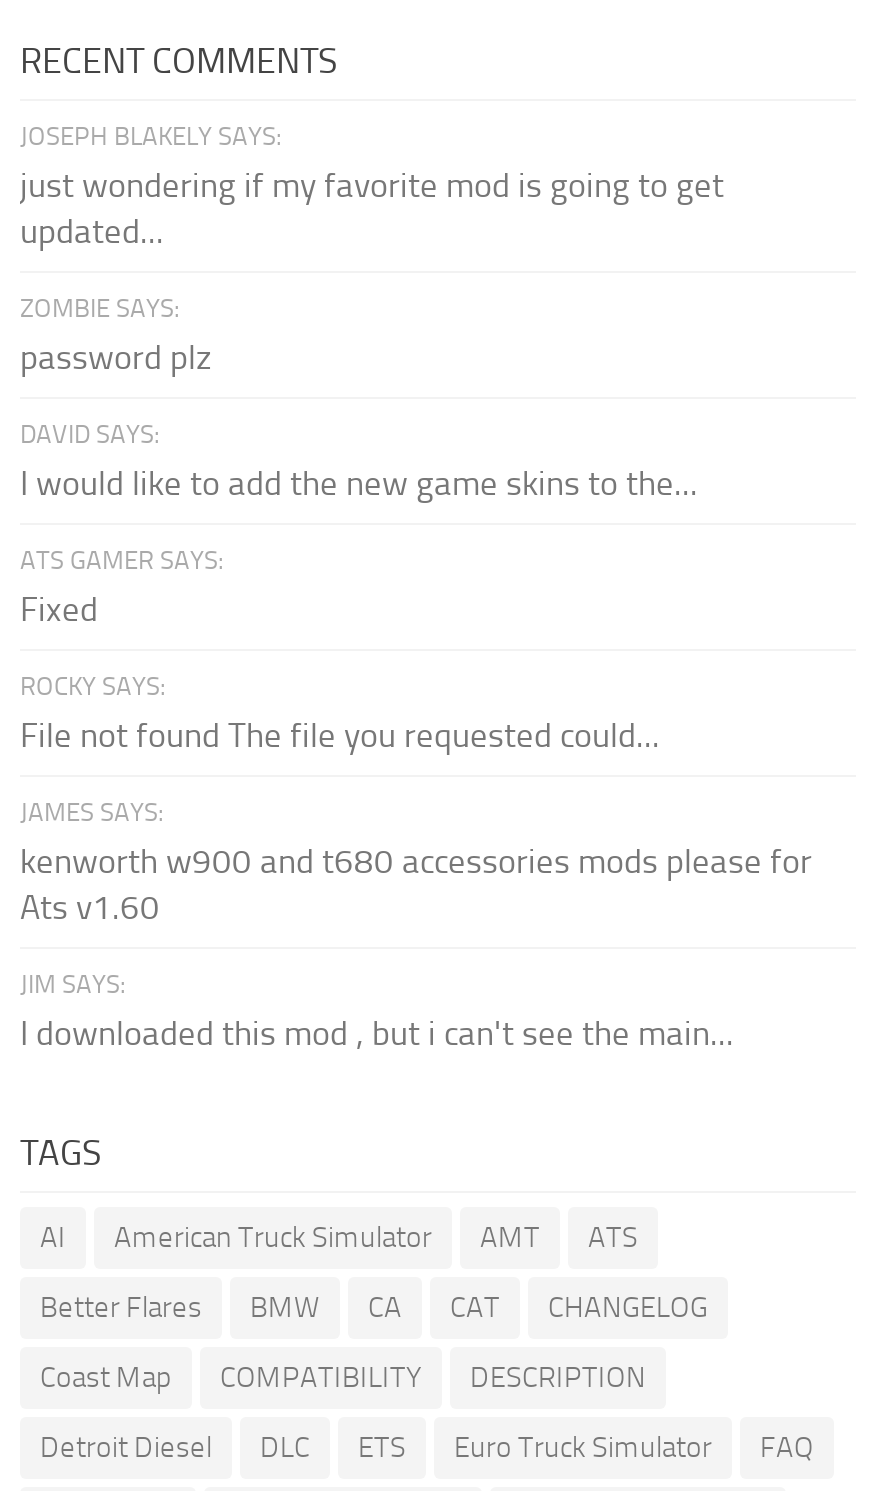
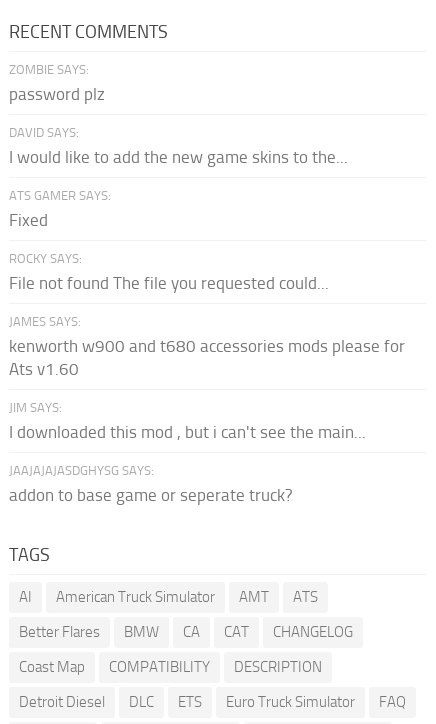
[20,121,724,251] JOSEPH BLAKELY SAYS: | just wondering if my favorite mod is going to get | updated... -> none
moved [20,293,812,1053] -> [9,62,405,442]: ZOMBIE SAYS: | password plz | DAVID SAYS: | ... | JIM SAYS: | I downloaded this mod , but i can't see the main...
none -> [9,463,293,505] JAAJAJAJASDGHYSG SAYS: | addon to base game or seperate truck?

